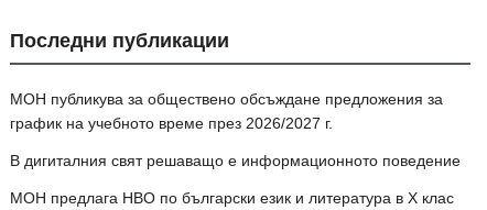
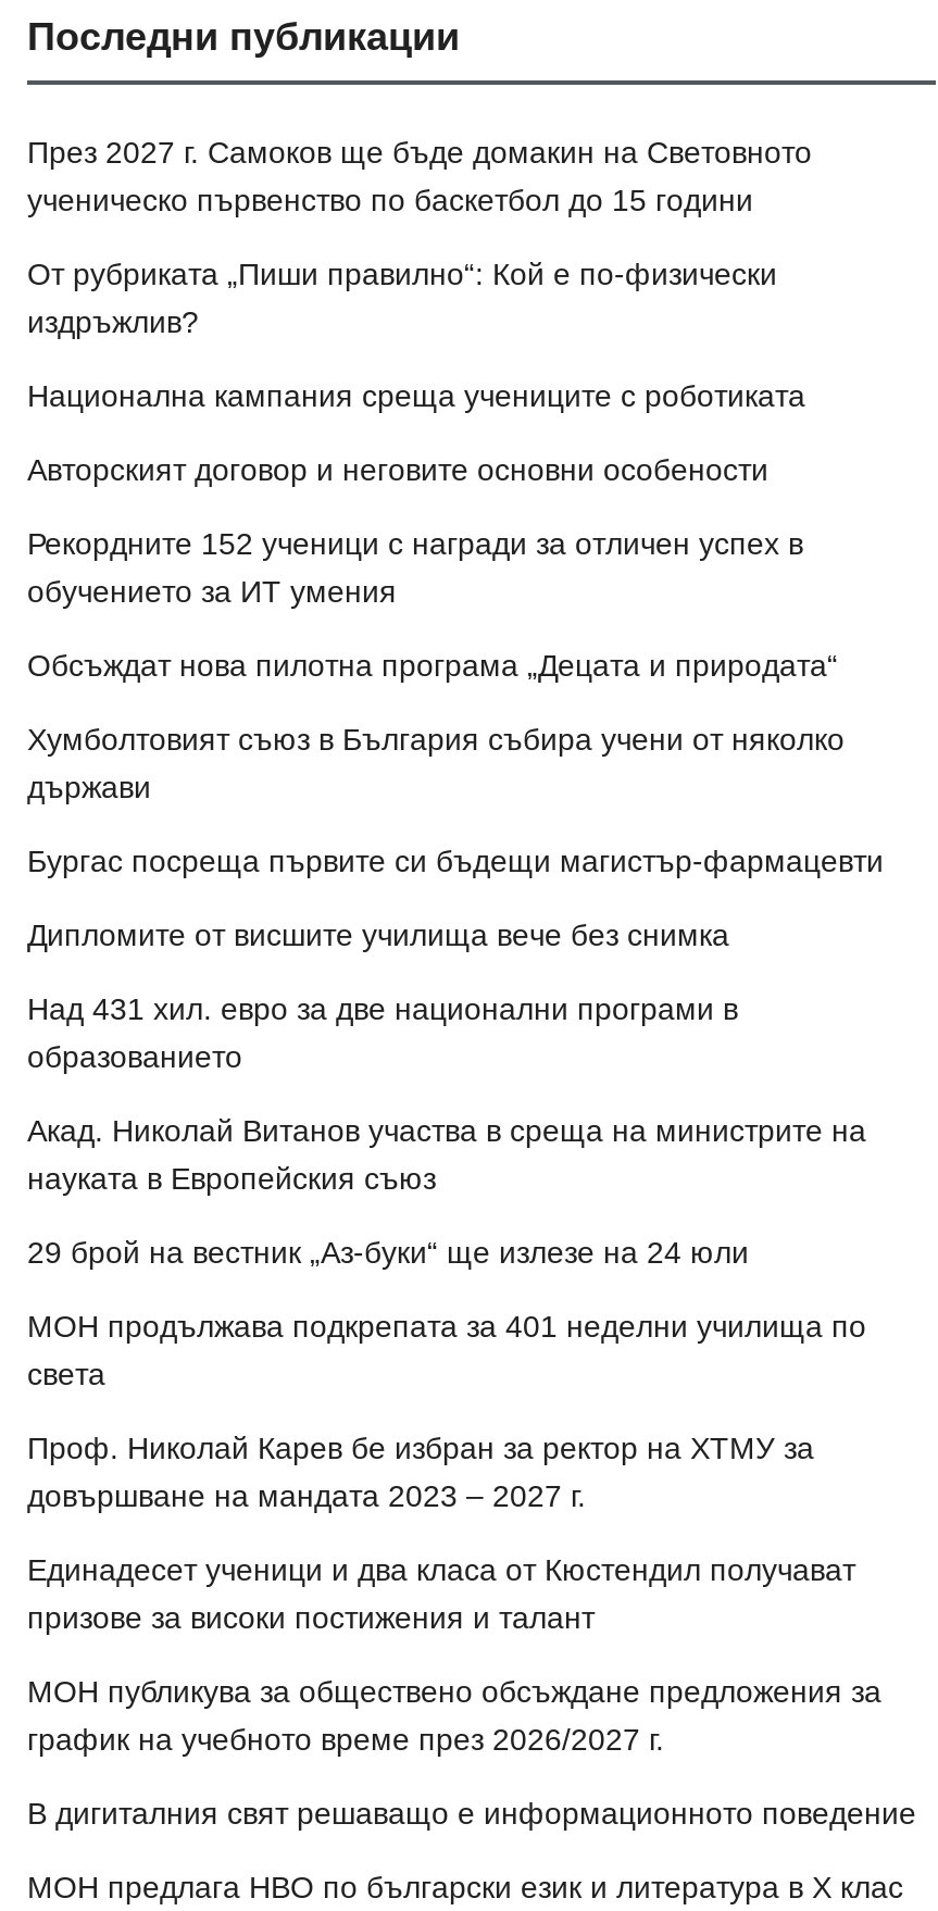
none -> [27,135,884,1635] През 2027 г. Самоков ще бъде домакин на Световното | ученическо първенство по баскетбол до 15 години | От рубриката „Пиши правилно“: Кой е по-физически | издръжлив? | Национална кампания среща учениците с роботиката | Авторският договор и неговите основни особености | Рекордните 152 ученици с награди за отличен успех в | обучението за ИТ умения | Обсъждат нова пилотна програма „Децата и природата“ | Хумболтовият съюз в България събира учени от няколко | държави | Бургас посреща първите си бъдещи магистър-фармацевти | Дипломите от висшите училища вече без снимка | Над 431 хил. евро за две национални програми в | образованието | Акад. Николай Витанов участва в среща на министрите на | науката в Европейския съюз | 29 брой на вестник „Аз-буки“ ще излезе на 24 юли | МОН продължава подкрепата за 401 неделни училища по | света | Проф. Николай Карев бе избран за ректор на ХТМУ за | довършване на мандата 2023 – 2027 г. | Единадесет ученици и два класа от Кюстендил получават | призове за високи постижения и талант

